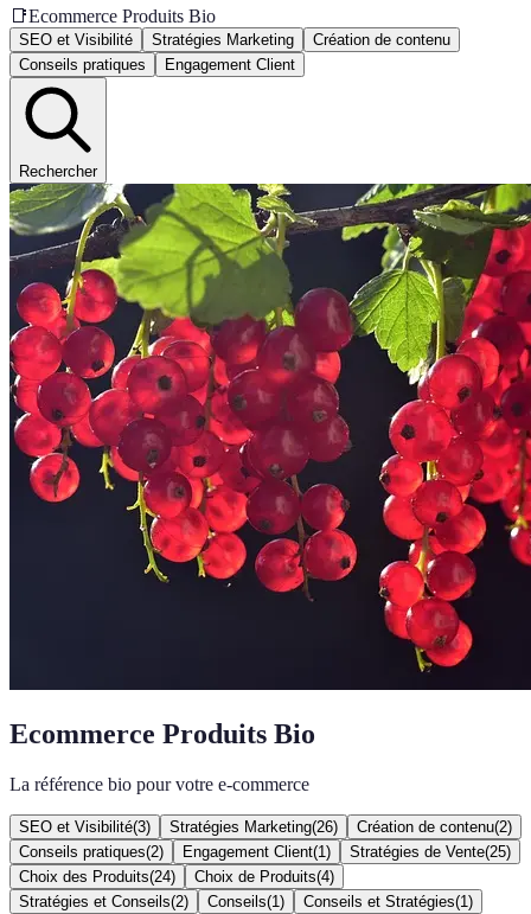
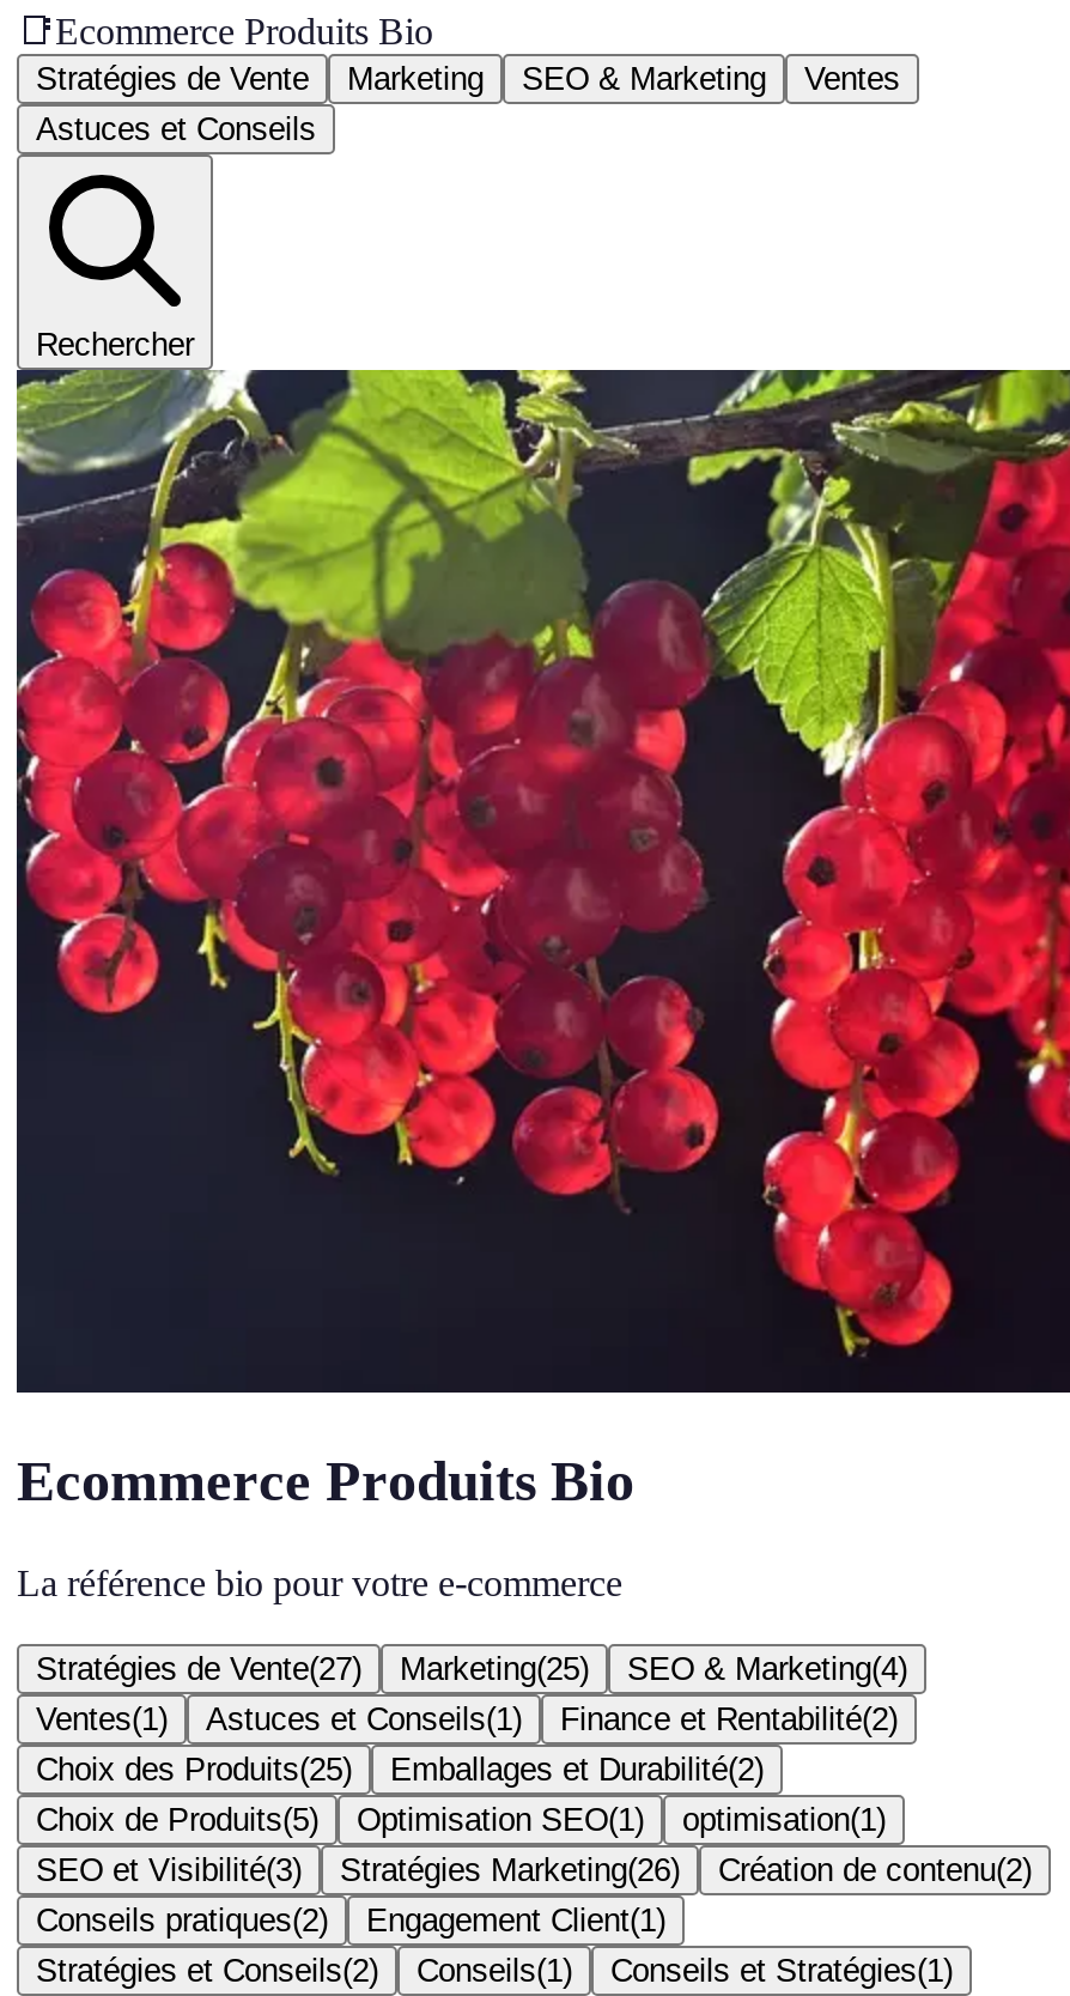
[19,31,450,73] SEO et Visibilité | Stratégies Marketing | Création de contenu | Conseils pratiques | Engagement Client -> [36,61,900,147] Stratégies de Vente | Marketing | SEO & Marketing | Ventes | Astuces et Conseils
none -> [36,1651,907,1837] Stratégies de Vente(27) | Marketing(25) | SEO & Marketing(4) | Ventes(1) | Astuces et Conseils(1) | Finance et Rentabilité(2) | Choix des Produits(25) | Emballages et Durabilité(2) | Choix de Produits(5) | Optimisation SEO(1) | optimisation(1)
moved [19,818,512,860] -> [36,1852,1032,1938]: SEO et Visibilité(3) | Stratégies Marketing(26) | Création de contenu(2) | Conseils pratiques(2) | Engagement Client(1)
[19,843,511,885] Stratégies de Vente(25) | Choix des Produits(24) | Choix de Produits(4) -> none

